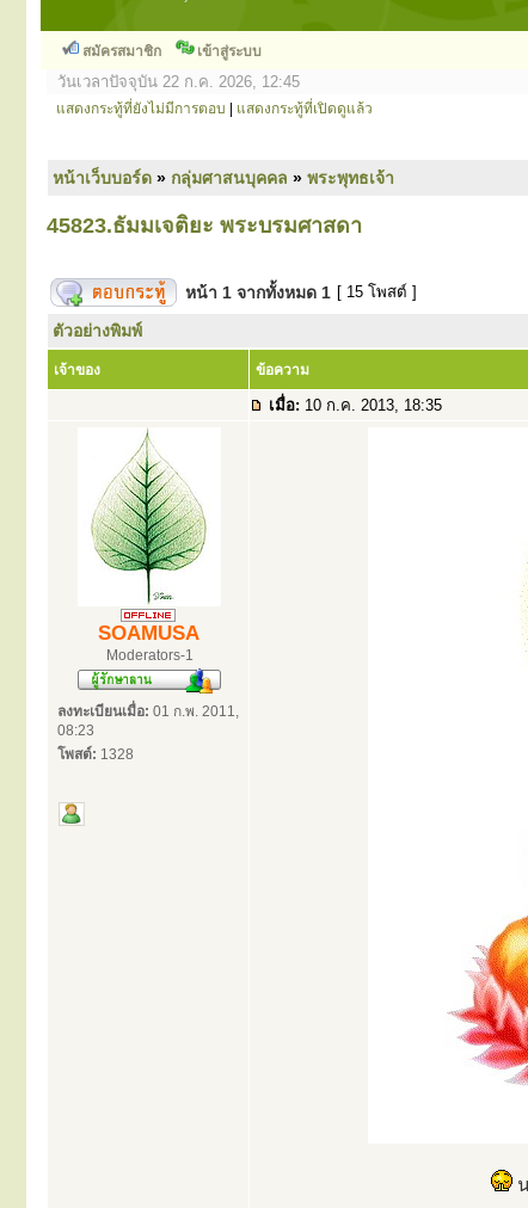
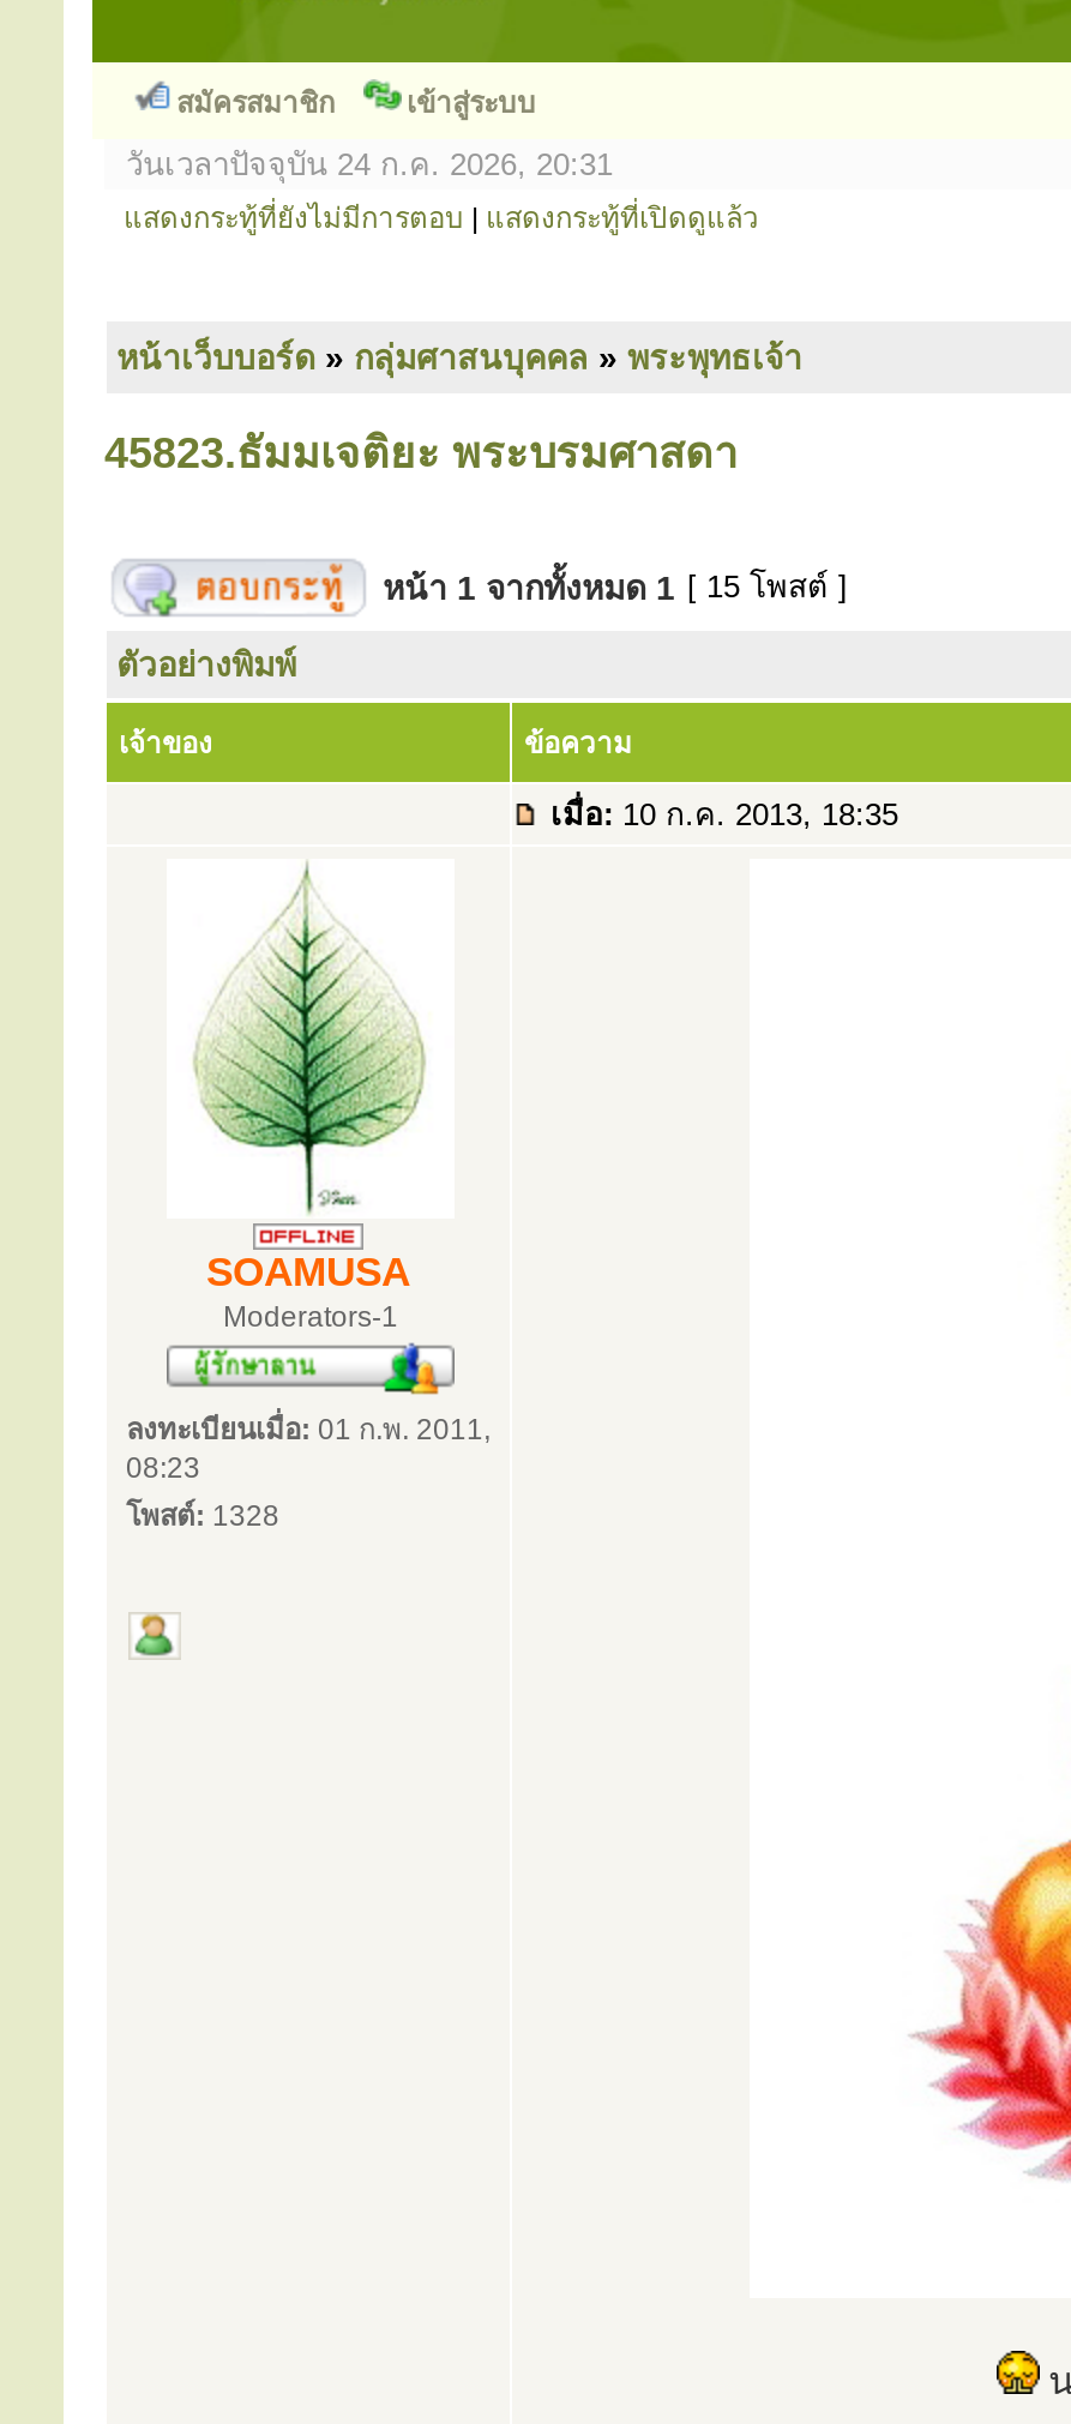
[57,73,309,91] วันเวลาปัจจุบัน 22 ก.ค. 2026, 12:45 -> [126,146,632,182] วันเวลาปัจจุบัน 24 ก.ค. 2026, 20:31

